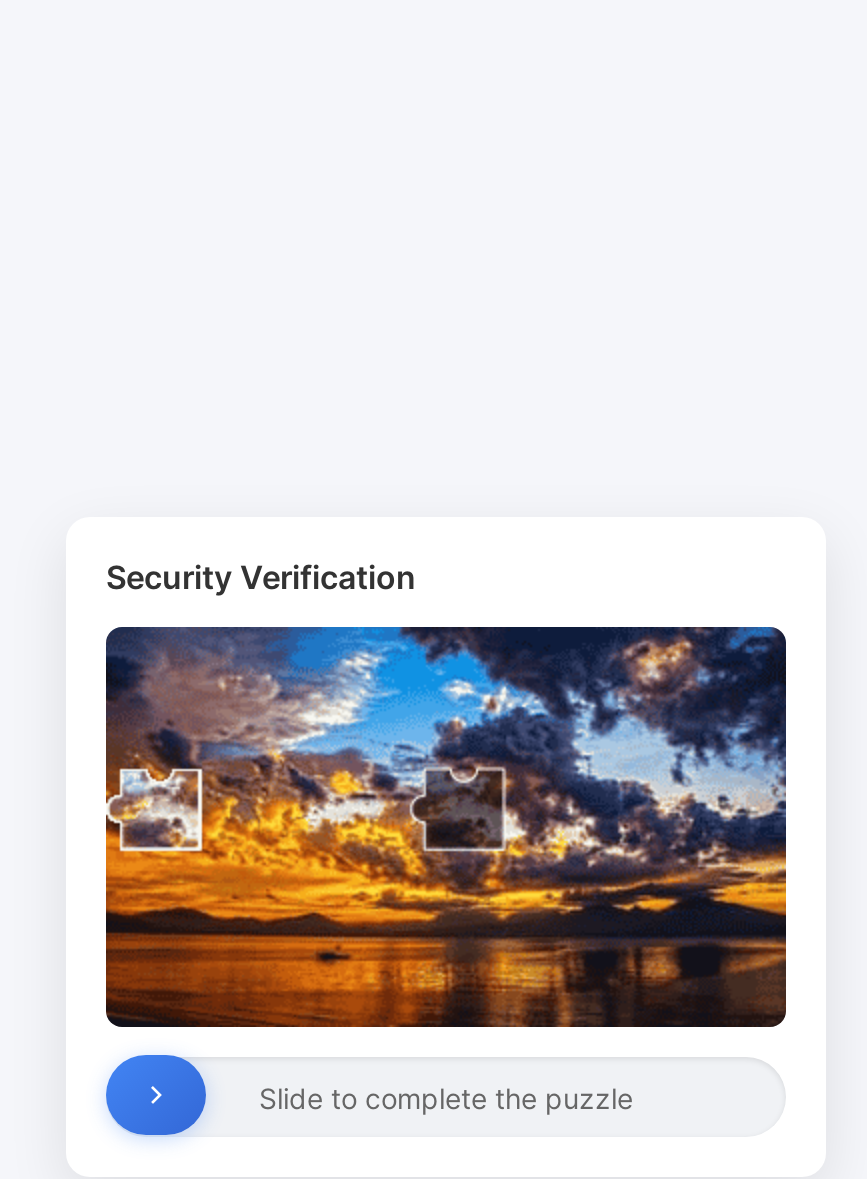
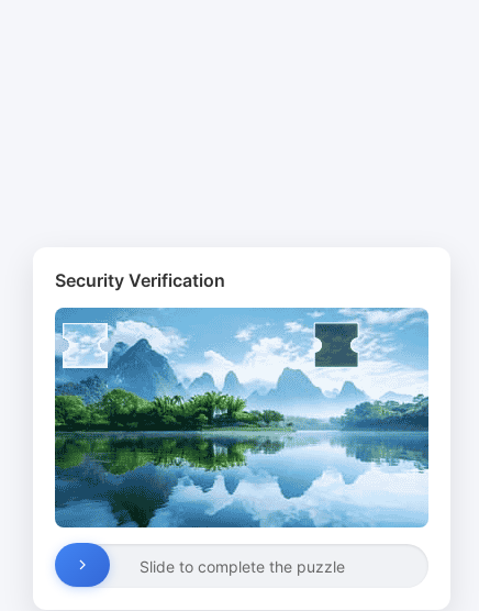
[104,625,788,1029] [image] -> [54,307,430,529] [image]

